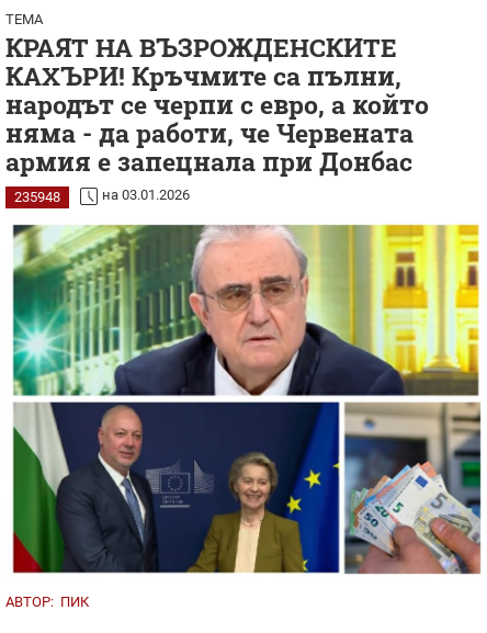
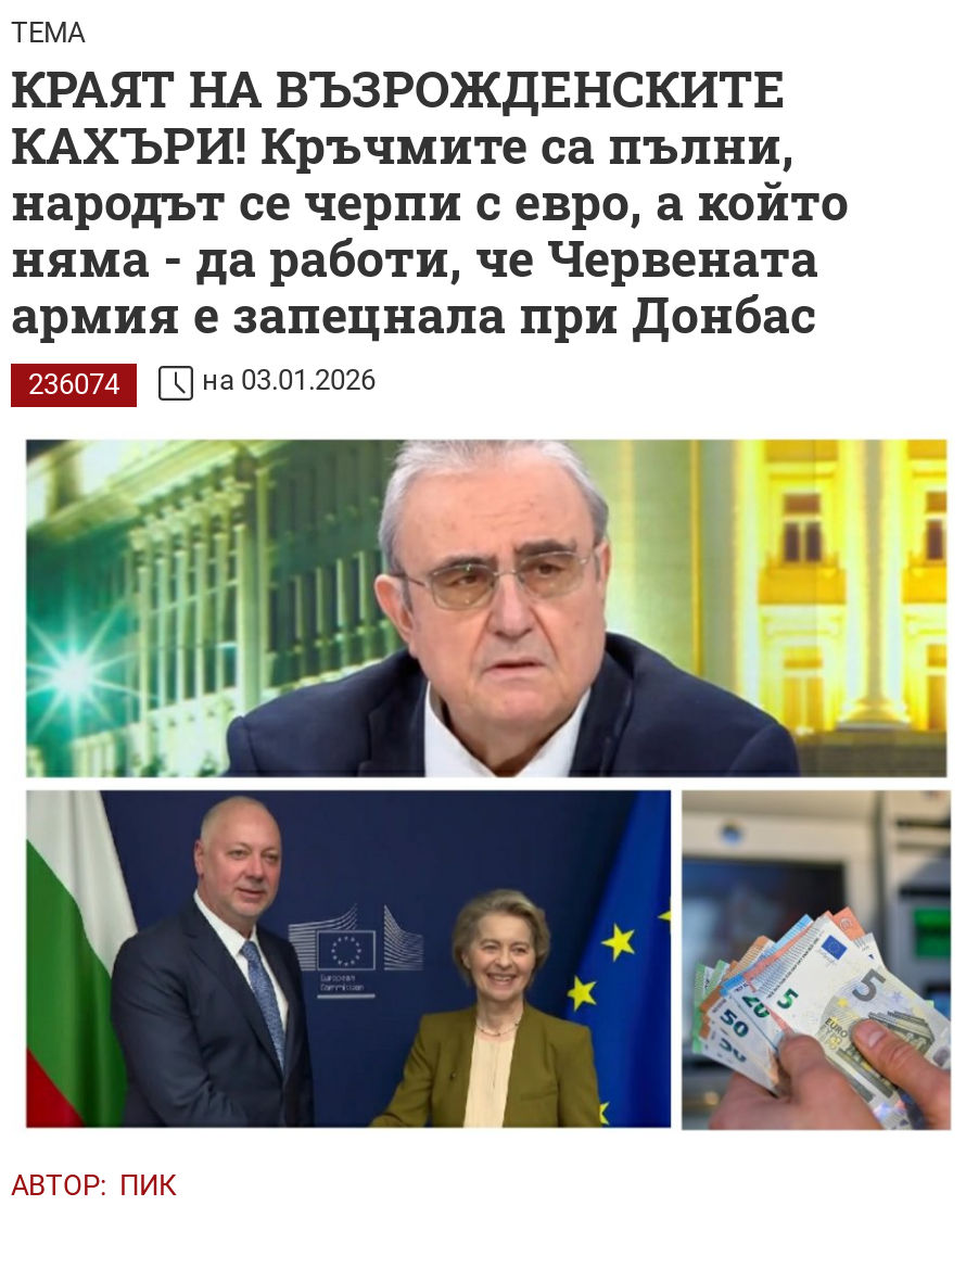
[14,188,60,205] 235948 -> [28,367,119,400] 236074

